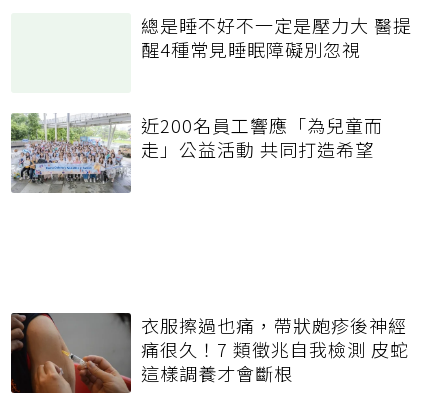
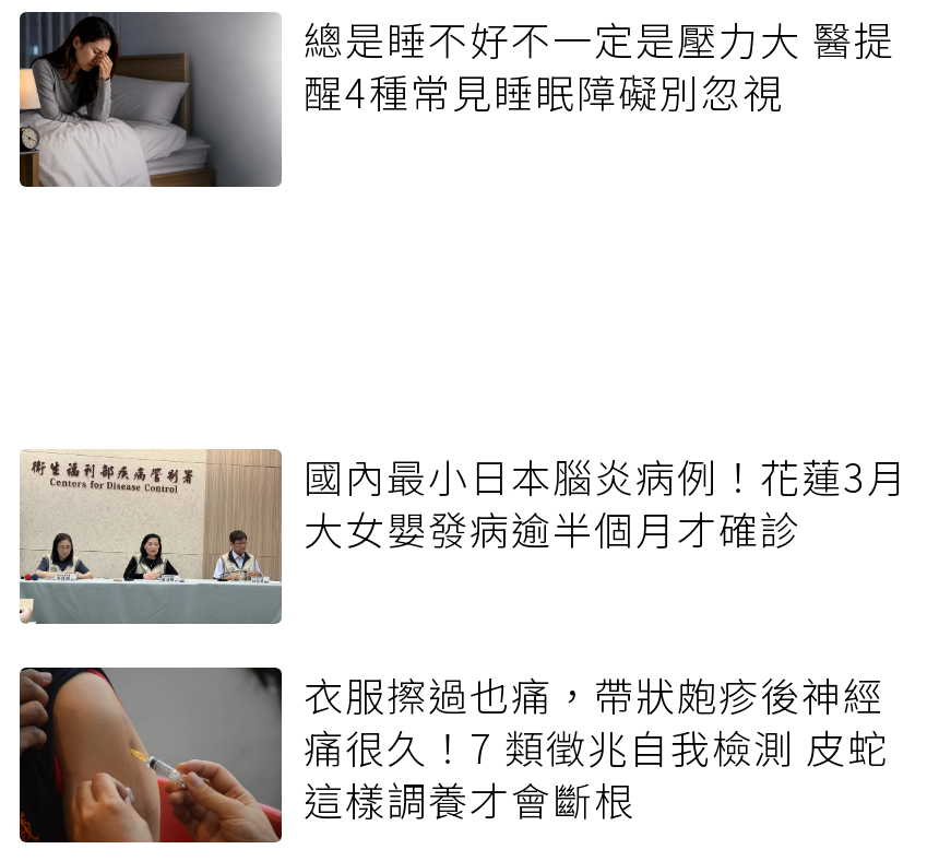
none -> [17,10,282,189] [image]
none -> [17,447,284,626] [image]
[10,112,132,194] [image] -> none
[141,112,383,162] 近200名員工響應「為兒童而 | 走」公益活動 共同打造希望 -> [304,446,908,555] 國內最小日本腦炎病例！花蓮3月 | 大女嬰發病逾半個月才確診

